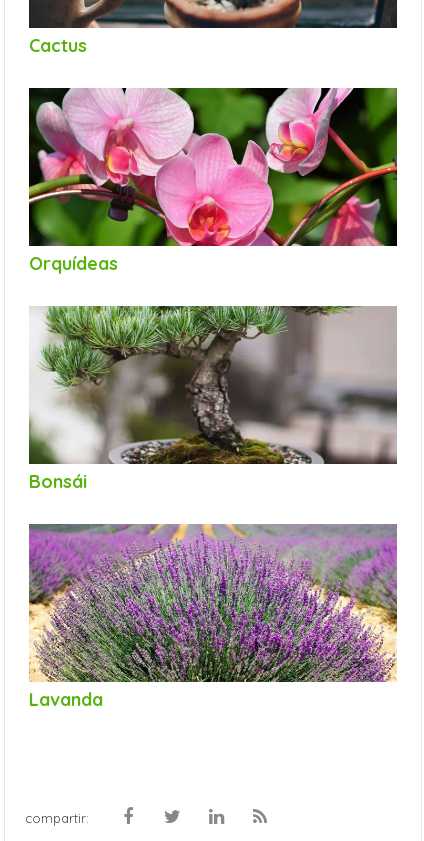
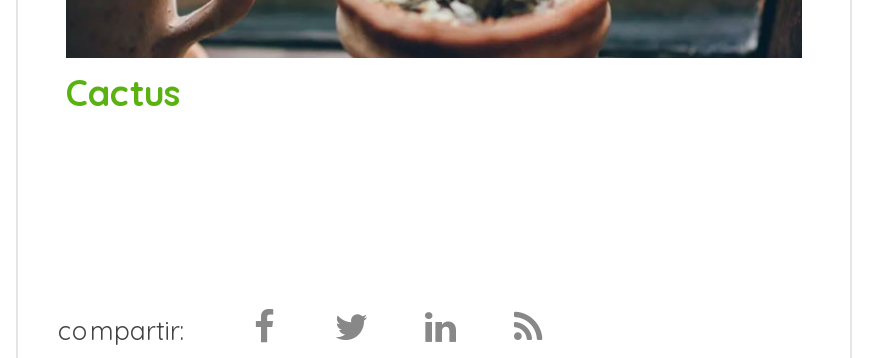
[28,87,398,275] [image] | Orquídeas -> none
[28,305,397,493] [image] | Bonsái -> none
[28,523,398,710] [image] | Lavanda -> none

